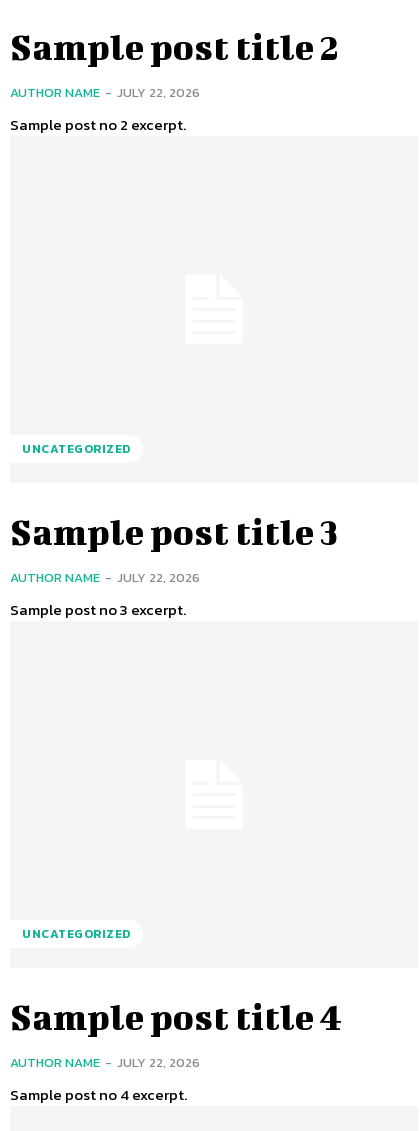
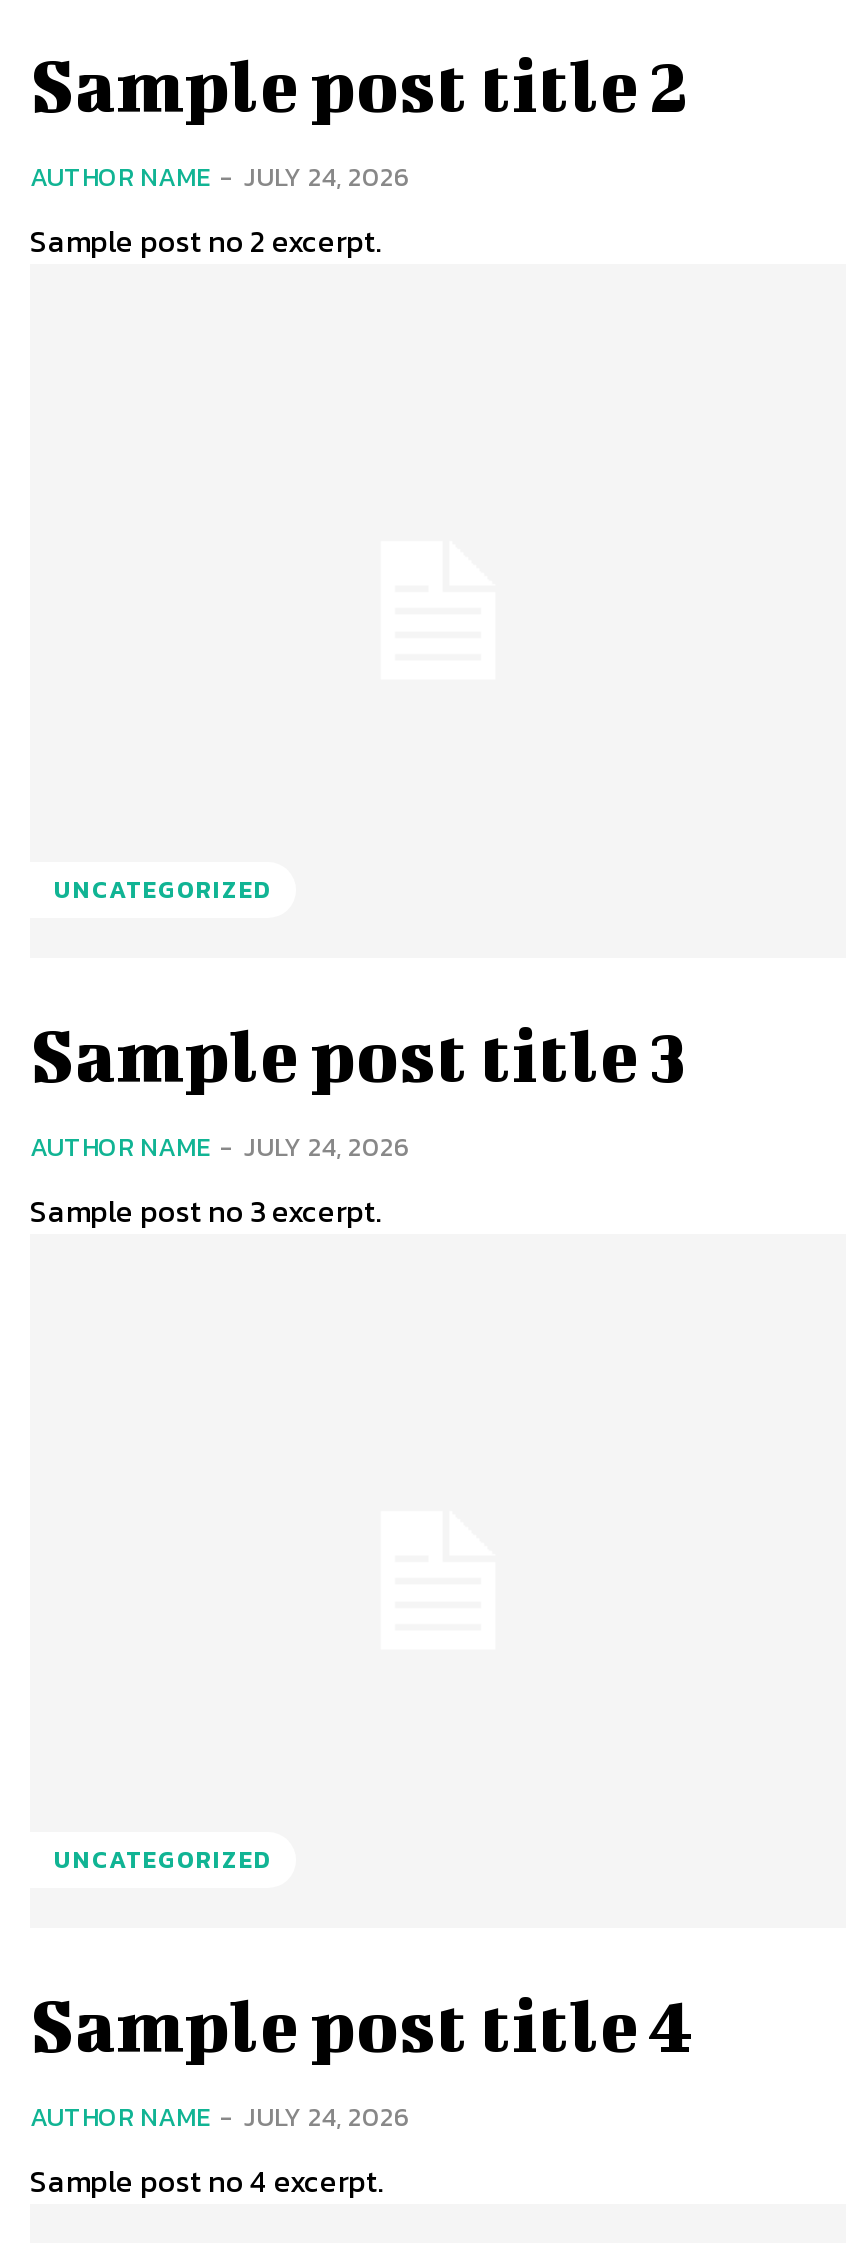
[10,83,200,102] AUTHOR NAME - JULY 22, 2026 -> [30,158,410,196] AUTHOR NAME - JULY 24, 2026
[10,568,200,587] AUTHOR NAME - JULY 22, 2026 -> [30,1128,410,1166] AUTHOR NAME - JULY 24, 2026
[10,1053,200,1072] AUTHOR NAME - JULY 22, 2026 -> [30,2098,410,2136] AUTHOR NAME - JULY 24, 2026

